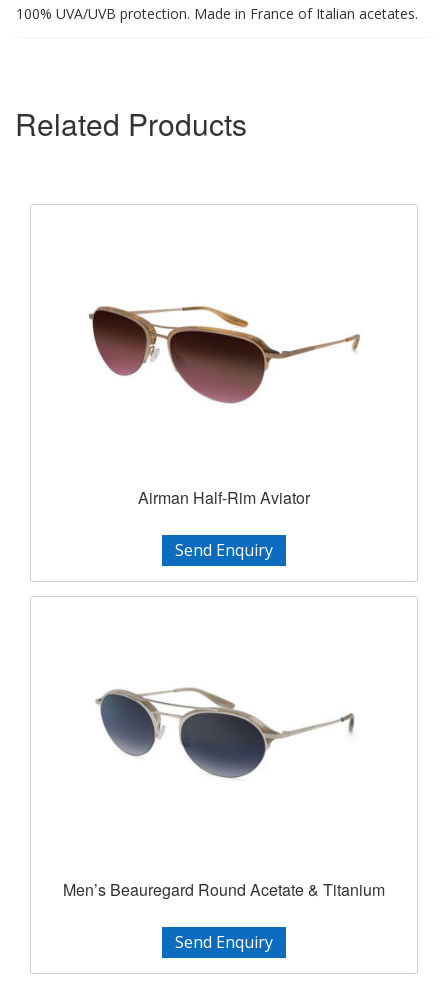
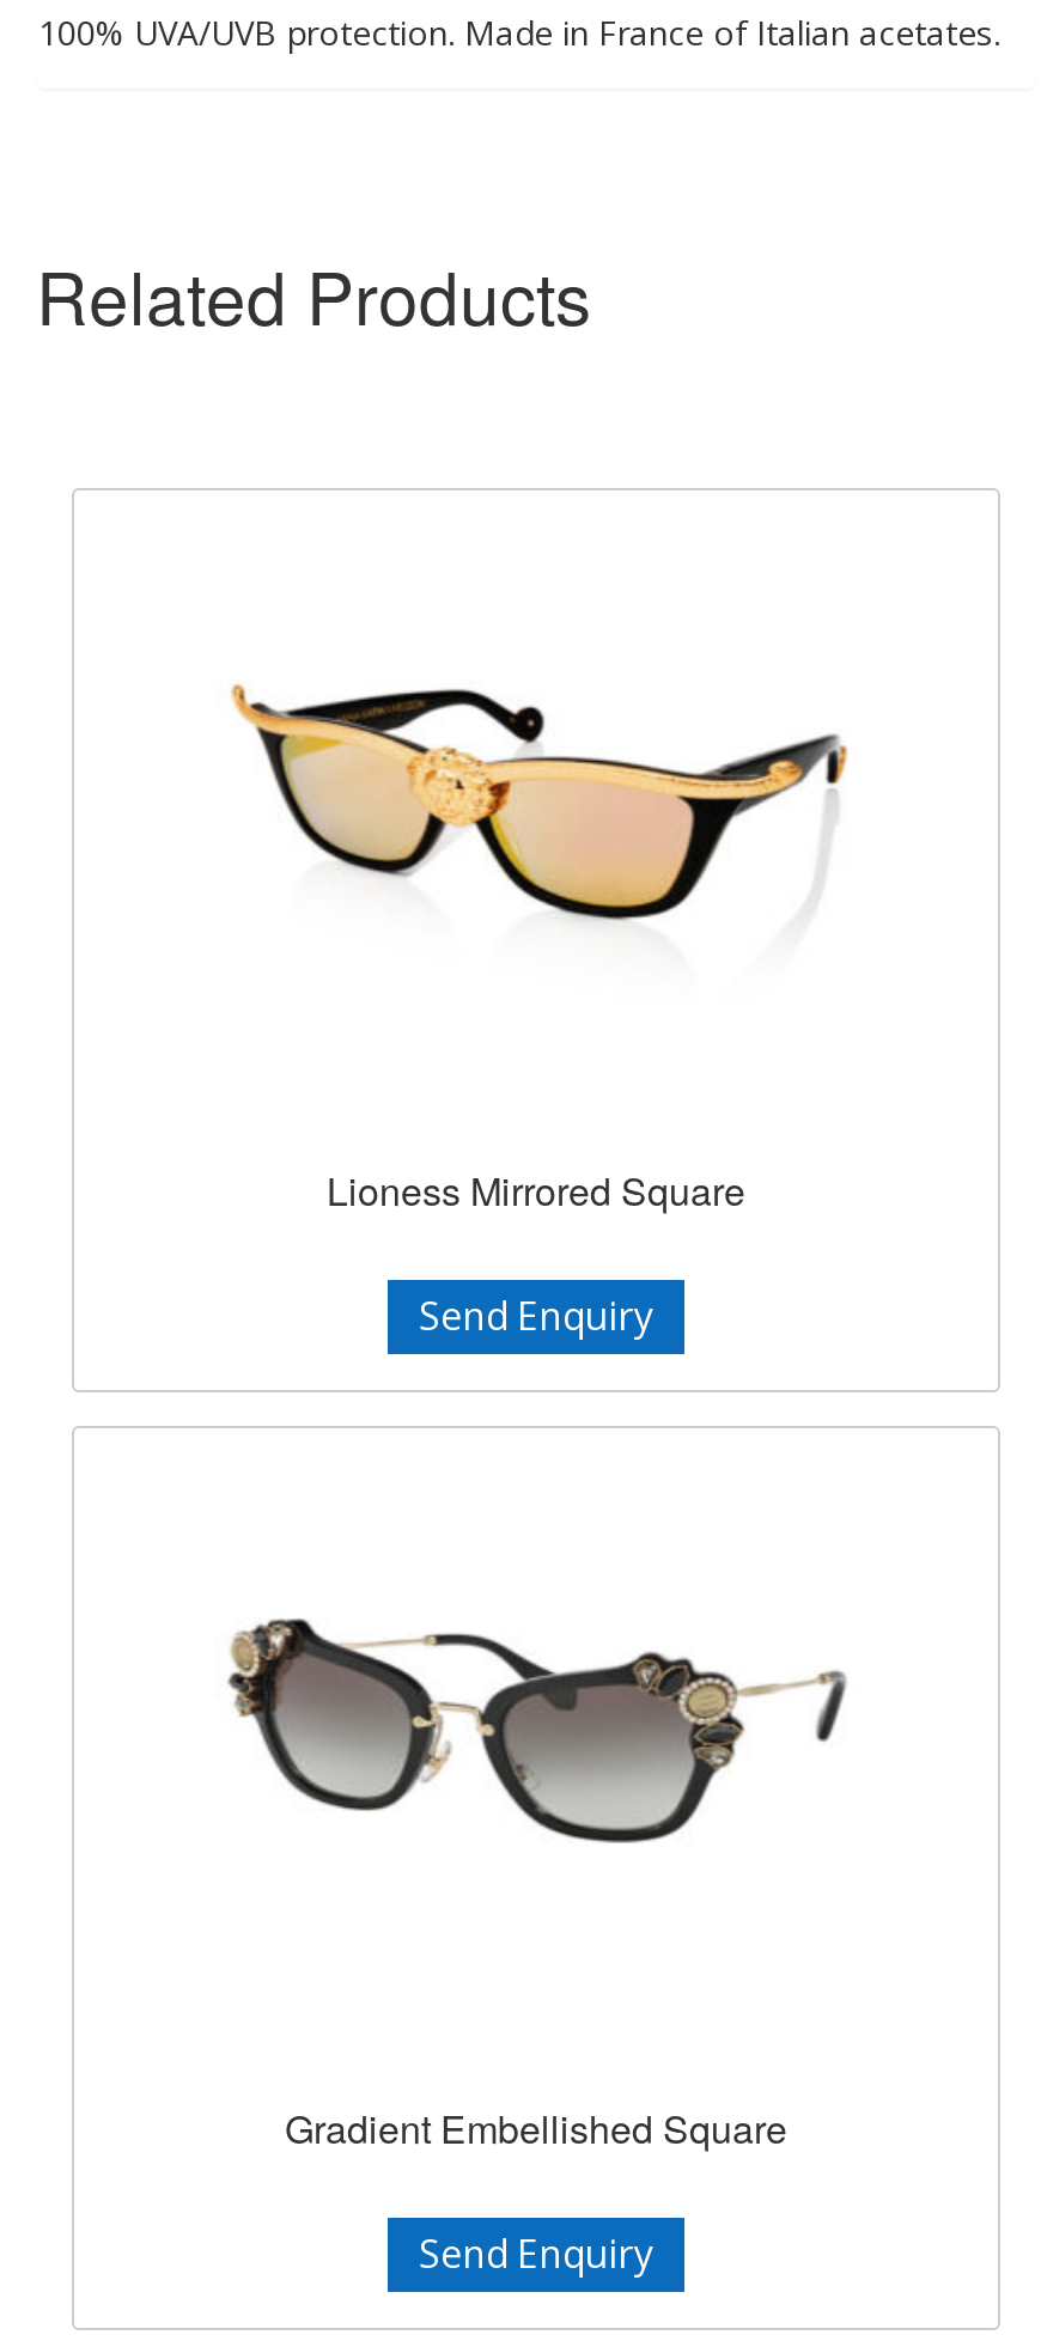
[88,287,361,404] [image] -> [213,682,862,964] [image]
[138,486,310,509] Airman Half-Rim Aviator -> [327,1162,745,1217] Lioness Mirrored Square
[97,677,355,779] [image] -> [230,1617,847,1861] [image]
[63,878,385,901] Men’s Beauregard Round Acetate & Titanium -> [285,2100,787,2155] Gradient Embellished Square

